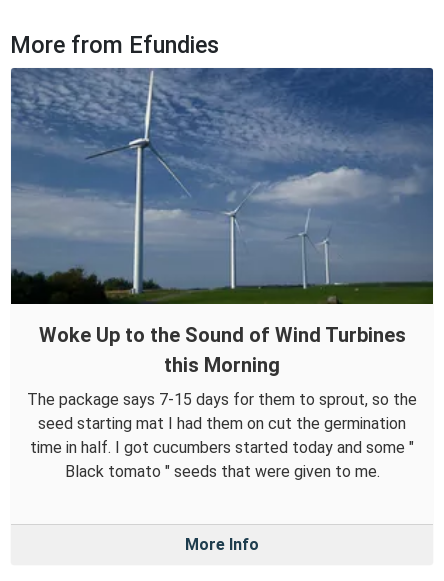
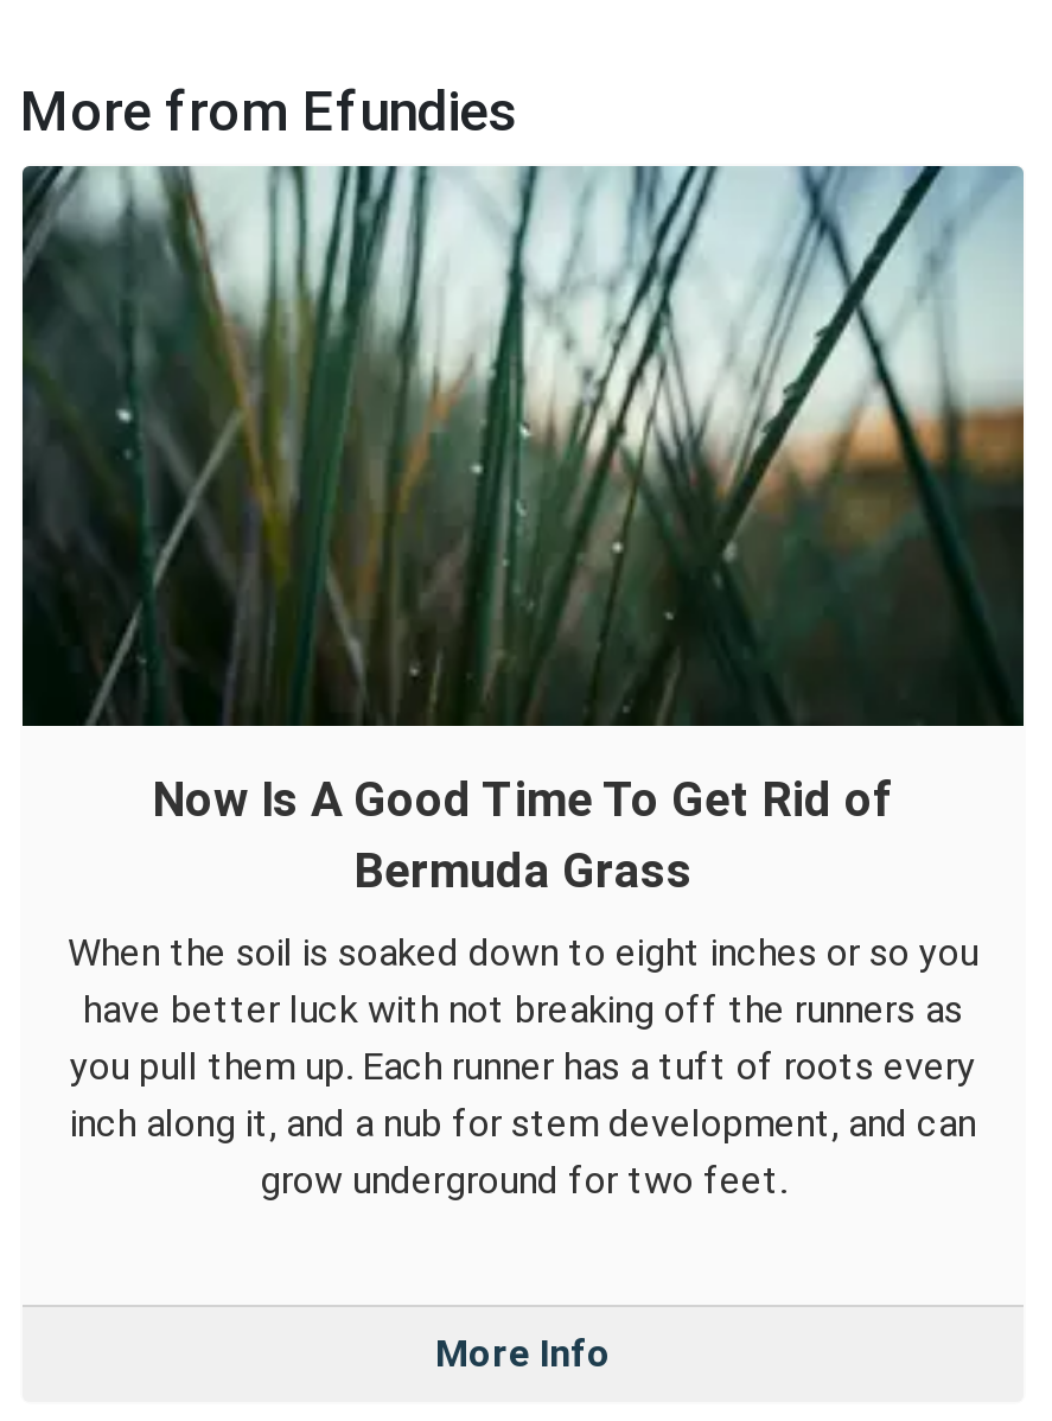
[10,68,434,377] [image] | Woke Up to the Sound of Wind Turbines | this Morning -> [20,164,1026,900] [image] | Now Is A Good Time To Get Rid of | Bermuda Grass
[27,390,417,481] The package says 7-15 days for them to sprout, so the | seed starting mat I had them on cut the germination | time in half. I got cucumbers started today and some " | Black tomato " seeds that were given to me. -> [68,931,978,1203] When the soil is soaked down to eight inches or so you | have better luck with not breaking off the runners as | you pull them up. Each runner has a tuft of roots every | inch along it, and a nub for stem development, and can | grow underground for two feet.

